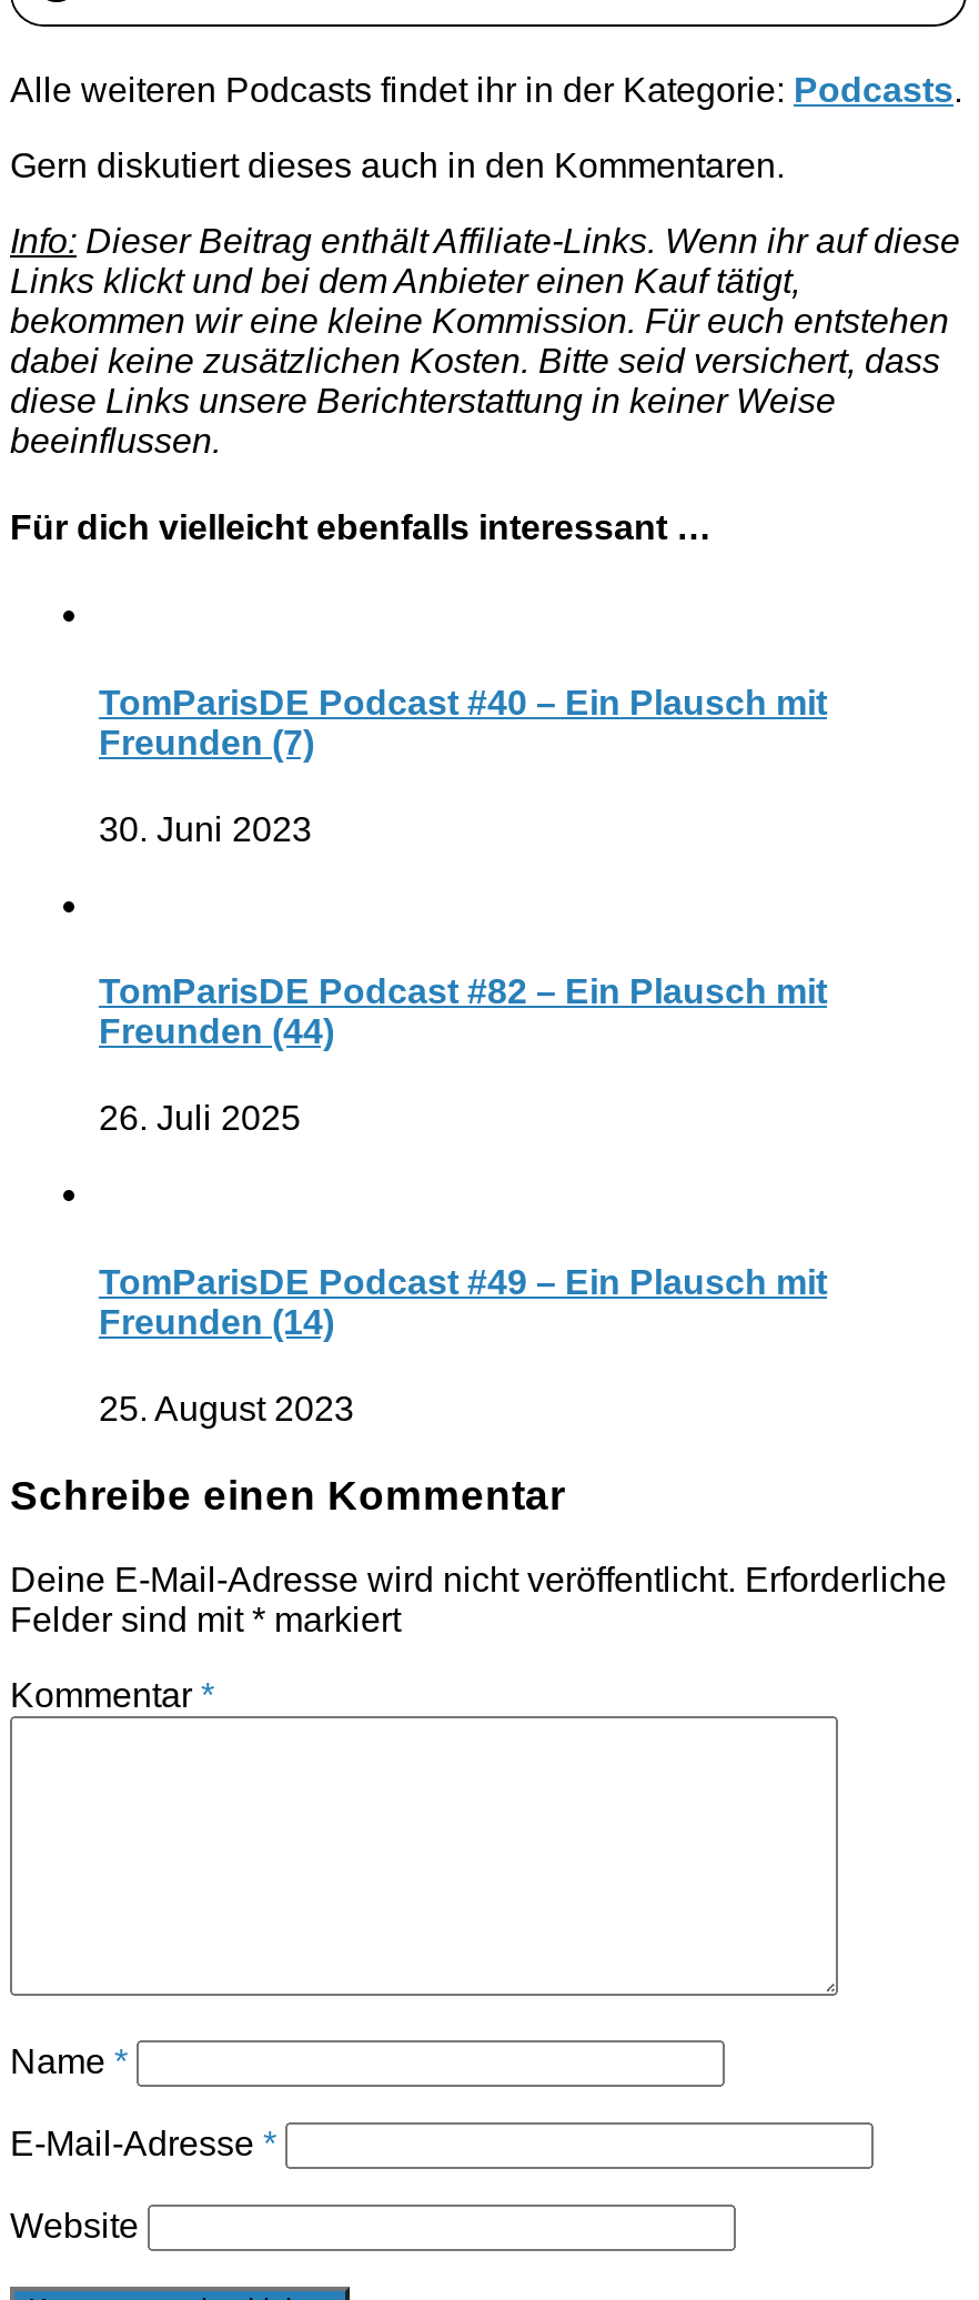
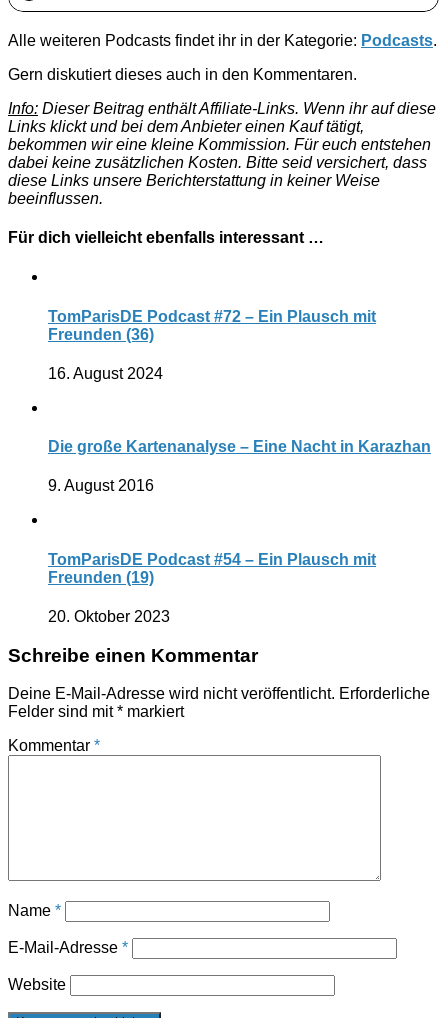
[99,683,827,761] TomParisDE Podcast #40 – Ein Plausch mit | Freunden (7) -> [48,308,376,343] TomParisDE Podcast #72 – Ein Plausch mit | Freunden (36)
[99,810,312,848] 30. Juni 2023 -> [48,365,163,382] 16. August 2024
[99,973,827,1050] TomParisDE Podcast #82 – Ein Plausch mit | Freunden (44) -> [48,438,431,455] Die große Kartenanalyse – Eine Nacht in Karazhan
[99,1100,301,1138] 26. Juli 2025 -> [48,477,154,494] 9. August 2016
[99,1263,827,1340] TomParisDE Podcast #49 – Ein Plausch mit | Freunden (14) -> [48,551,376,586] TomParisDE Podcast #54 – Ein Plausch mit | Freunden (19)
[99,1390,354,1427] 25. August 2023 -> [48,608,170,625] 20. Oktober 2023

